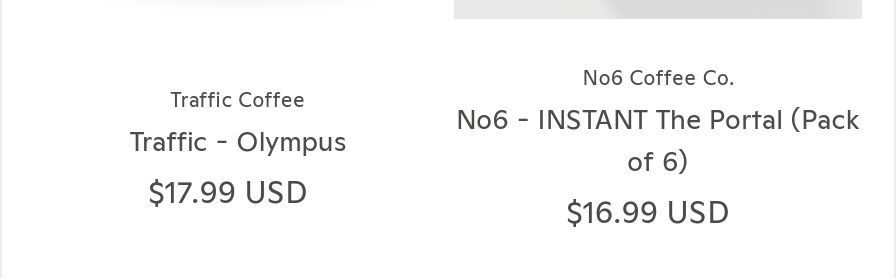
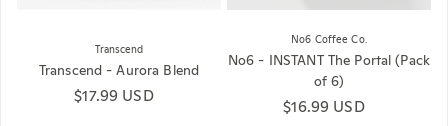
[130,86,346,158] Traffic Coffee | Traffic - Olympus -> [39,43,199,79] Transcend | Transcend - Aurora Blend

